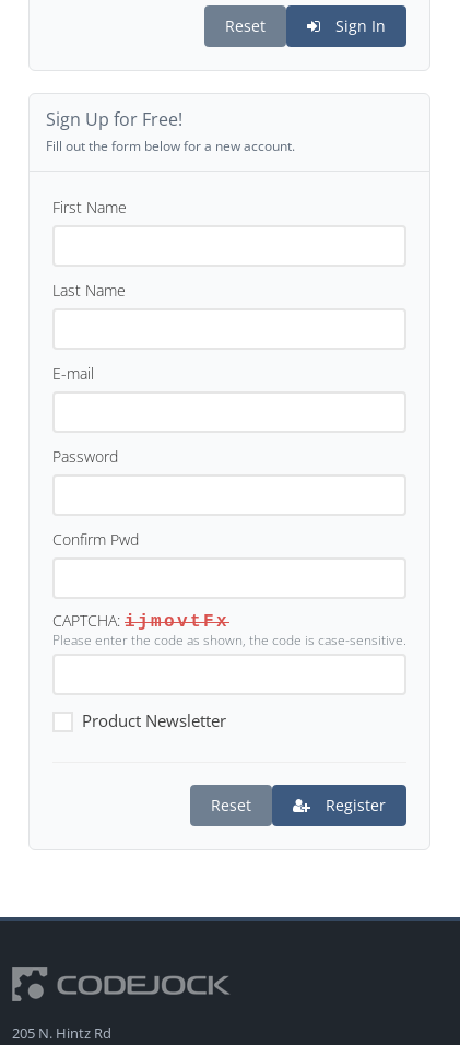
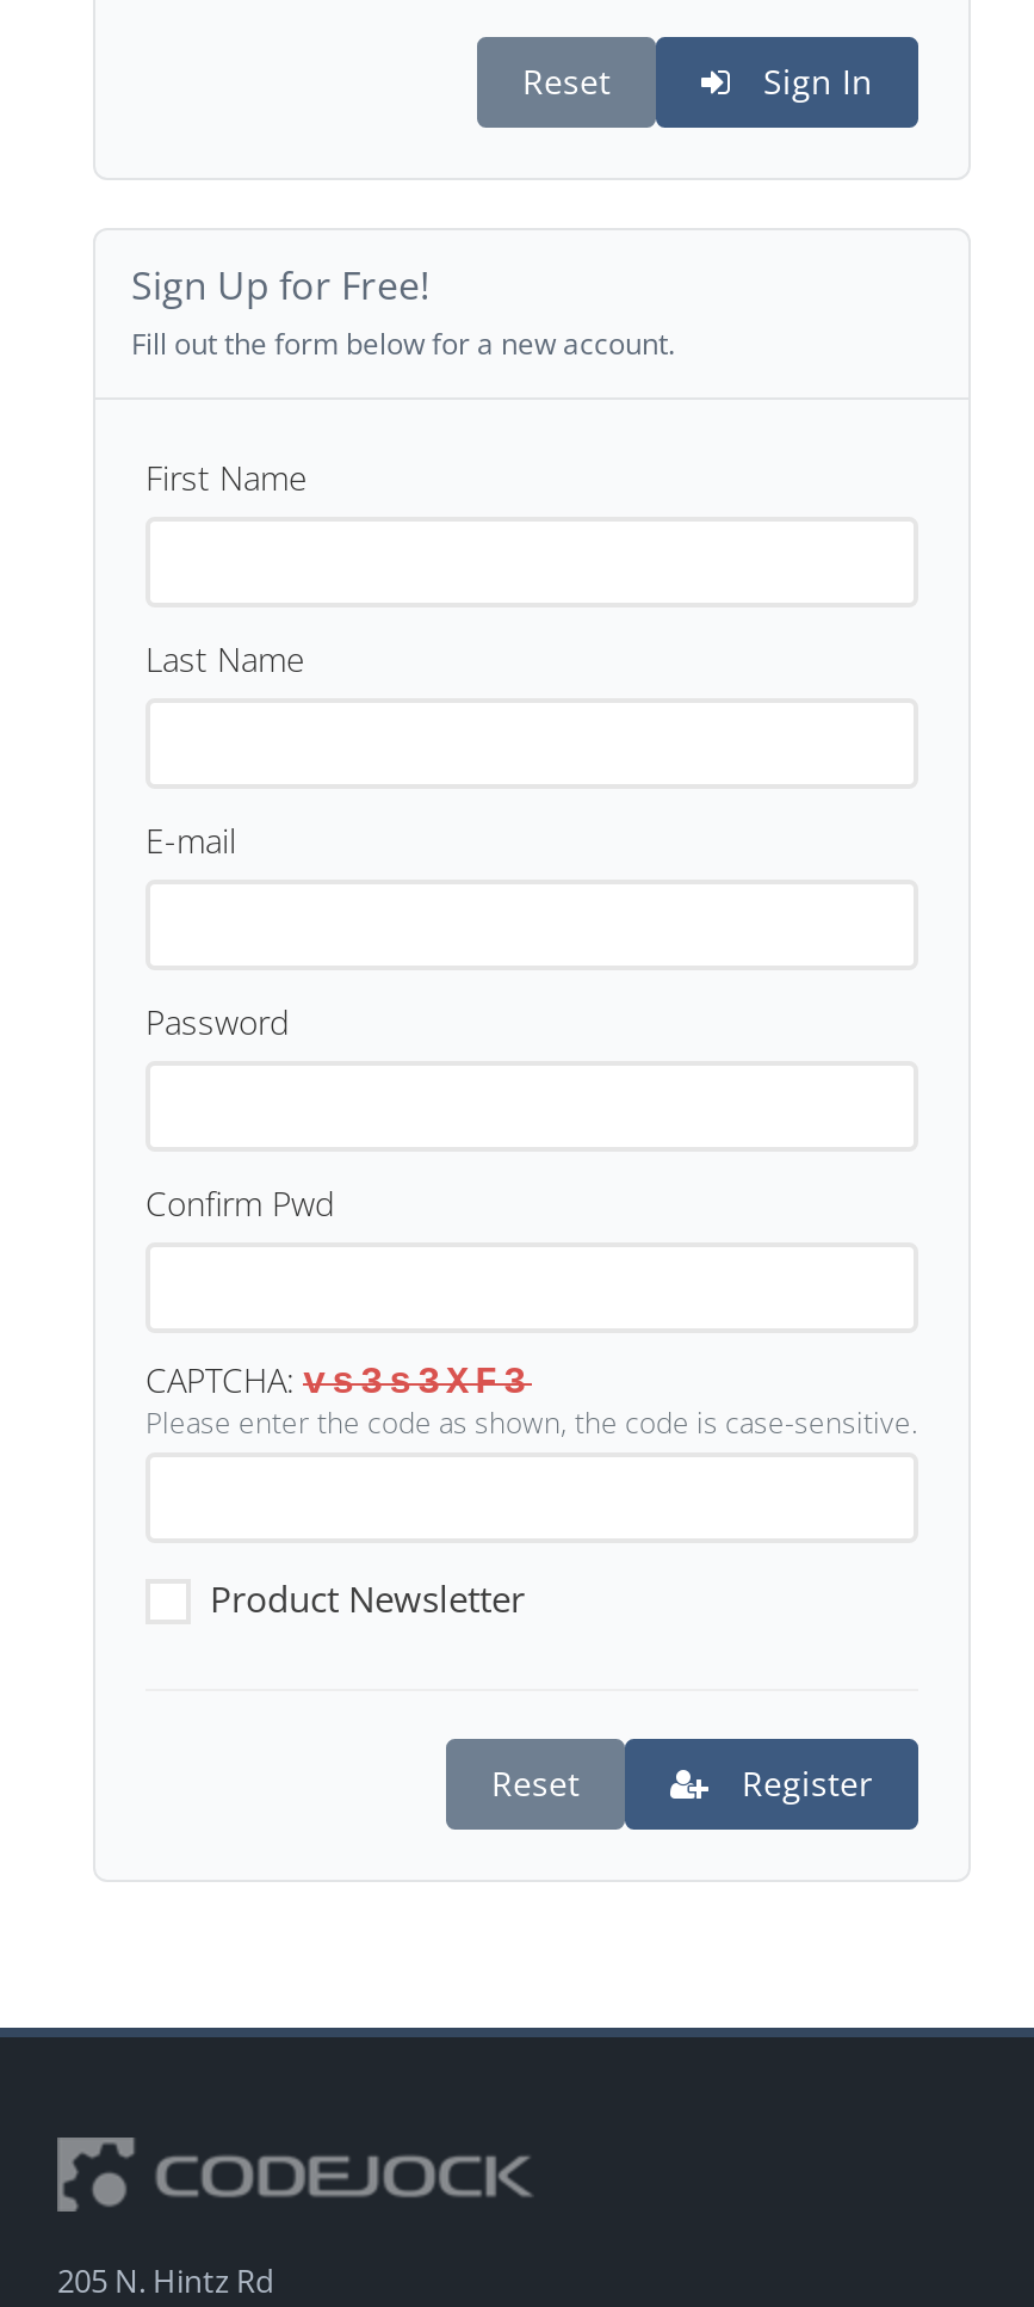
[52,610,229,632] CAPTCHA: ijmovtFx -> [145,1357,532,1405] CAPTCHA: vs3s3XF3

